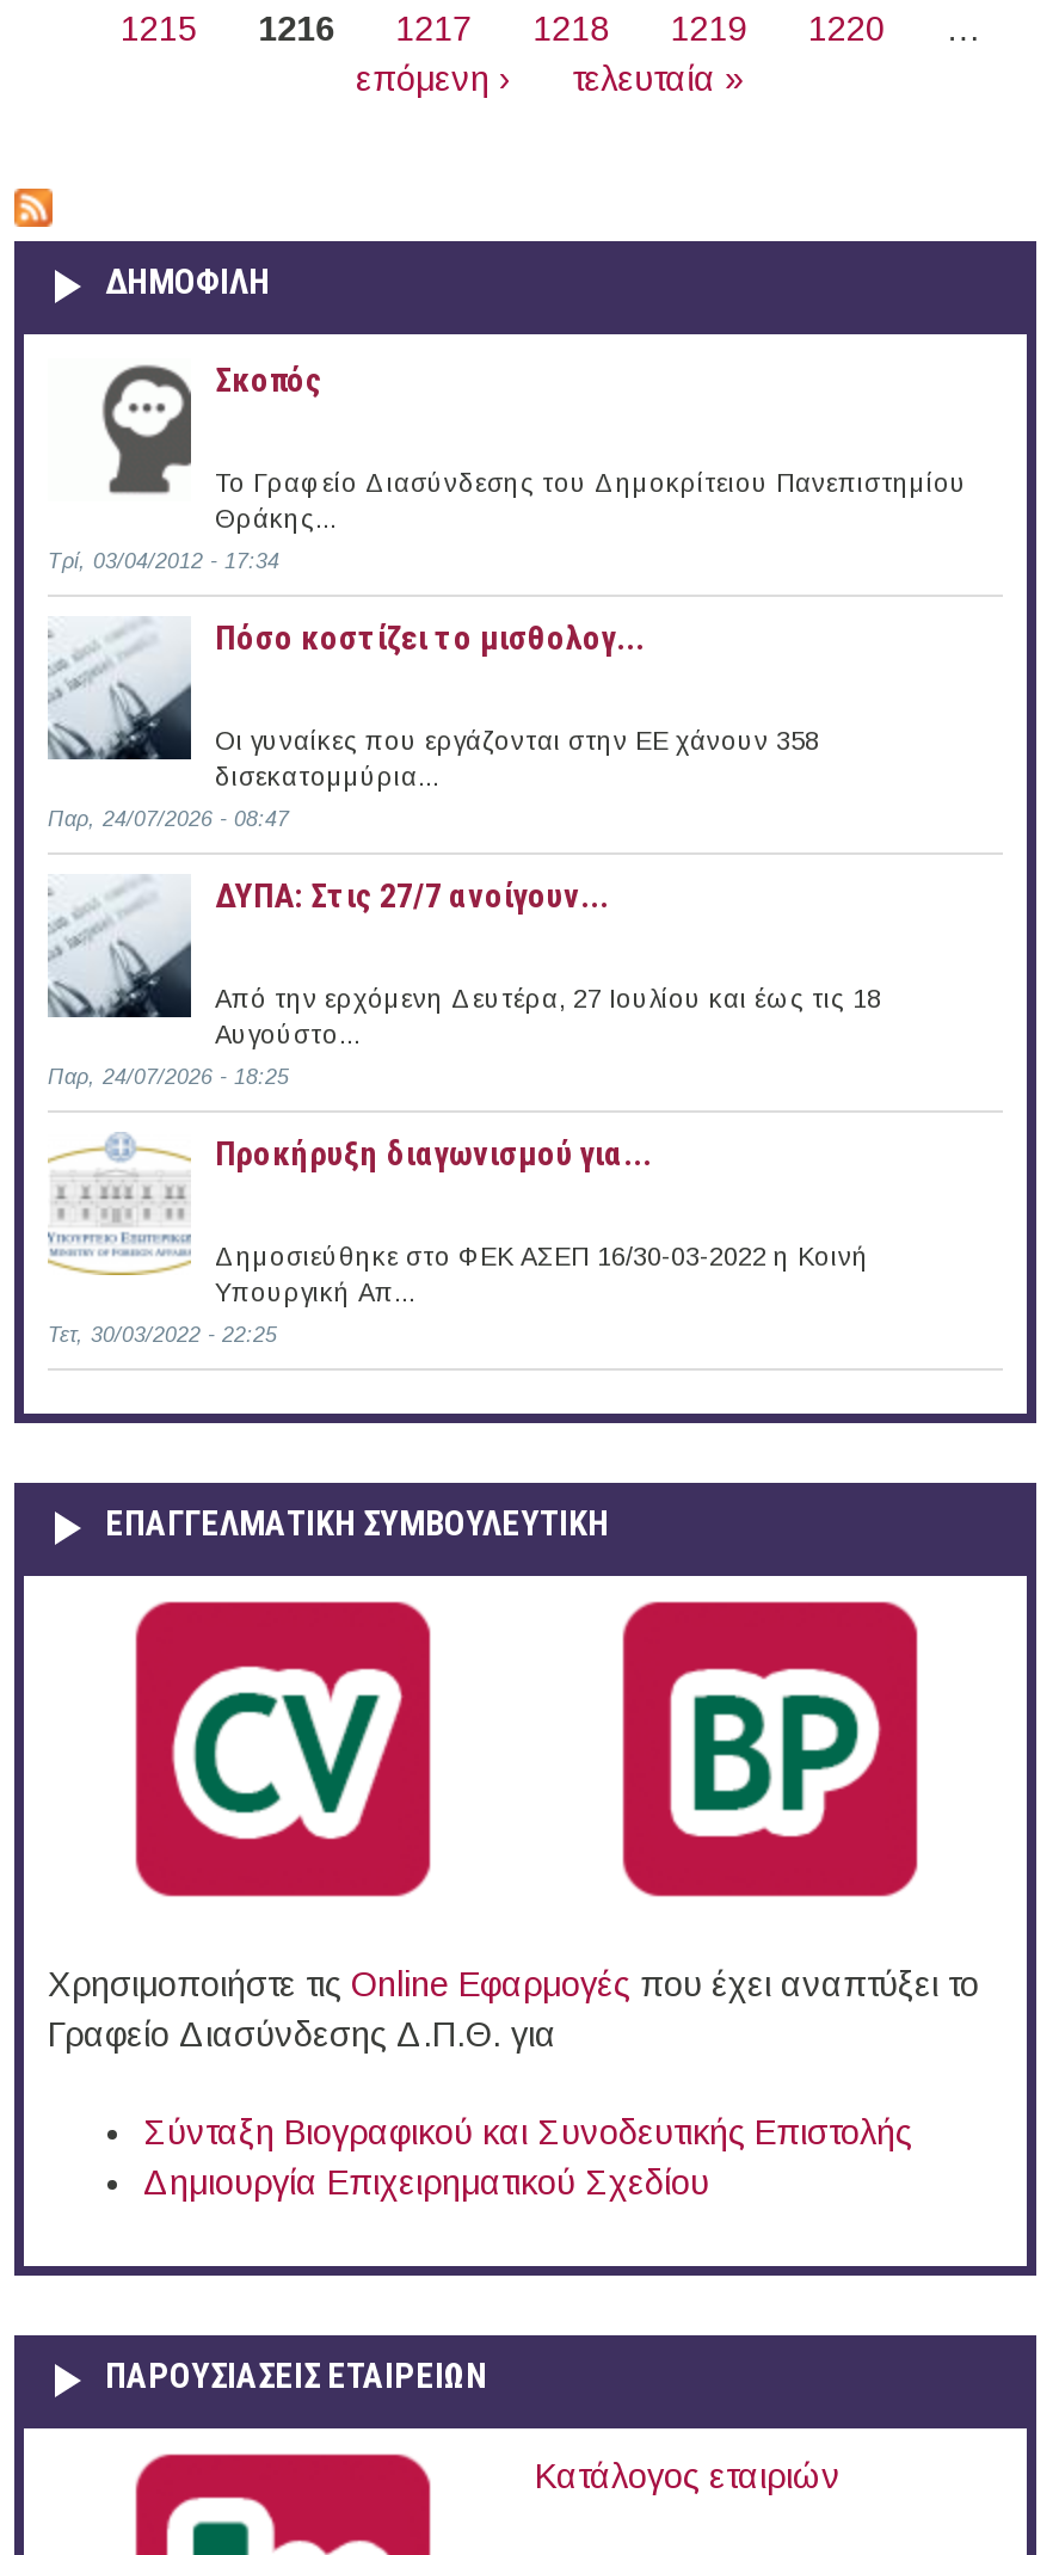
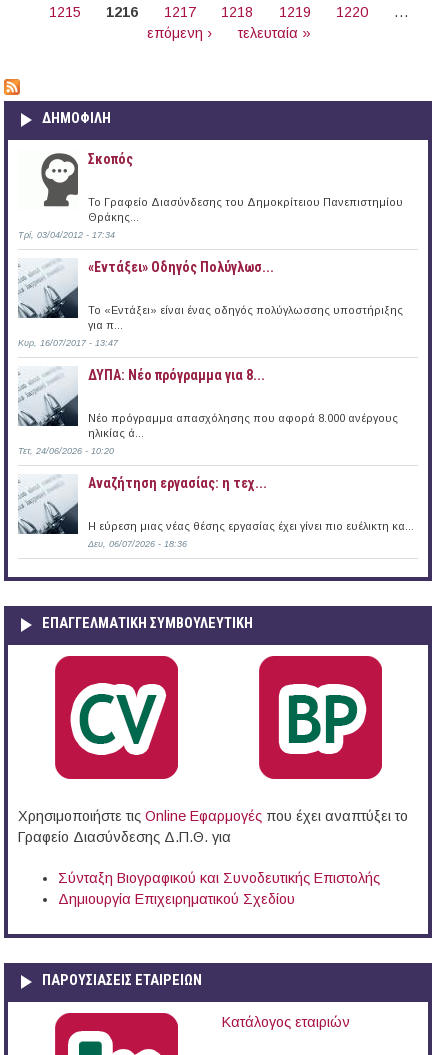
[215,618,645,656] Πόσο κοστίζει το μισθολογ... -> [88,259,274,275] «Εντάξει» Oδηγός Πολύγλωσ...
[215,725,819,790] Οι γυναίκες που εργάζονται στην ΕΕ χάνουν 358 | δισεκατομμύρια... -> [88,304,403,331] Το «Εντάξει» είναι ένας οδηγός πολύγλωσσης υποστήριξης | για π...
[48,807,289,830] Παρ, 24/07/2026 - 08:47 -> [18,338,118,348] Κυρ, 16/07/2017 - 13:47
[215,876,609,914] ΔΥΠΑ: Στις 27/7 ανοίγουν... -> [88,367,265,383] ΔΥΠΑ: Νέο πρόγραμμα για 8...
[215,983,881,1048] Από την ερχόμενη Δευτέρα, 27 Ιουλίου και έως τις 18 | Αυγούστο... -> [88,412,398,439] Νέο πρόγραμμα απασχόλησης που αφορά 8.000 ανέργους | ηλικίας ά...
[48,1065,289,1088] Παρ, 24/07/2026 - 18:25 -> [18,446,114,456] Τετ, 24/06/2026 - 10:20
[215,1134,652,1172] Προκήρυξη διαγωνισμού για... -> [88,475,267,491] Αναζήτηση εργασίας: η τεχ...
[50,1187,869,1306] [image] | Δημοσιεύθηκε στο ΦΕΚ ΑΣΕΠ 16/30-03-2022 η Κοινή | Υπουργική Απ... -> [18,481,414,532] [image] | Η εύρεση μιας νέας θέσης εργασίας έχει γίνει πιο ευέλικτη κα...
[48,1322,277,1346] Τετ, 30/03/2022 - 22:25 -> [88,539,187,549] Δευ, 06/07/2026 - 18:36

